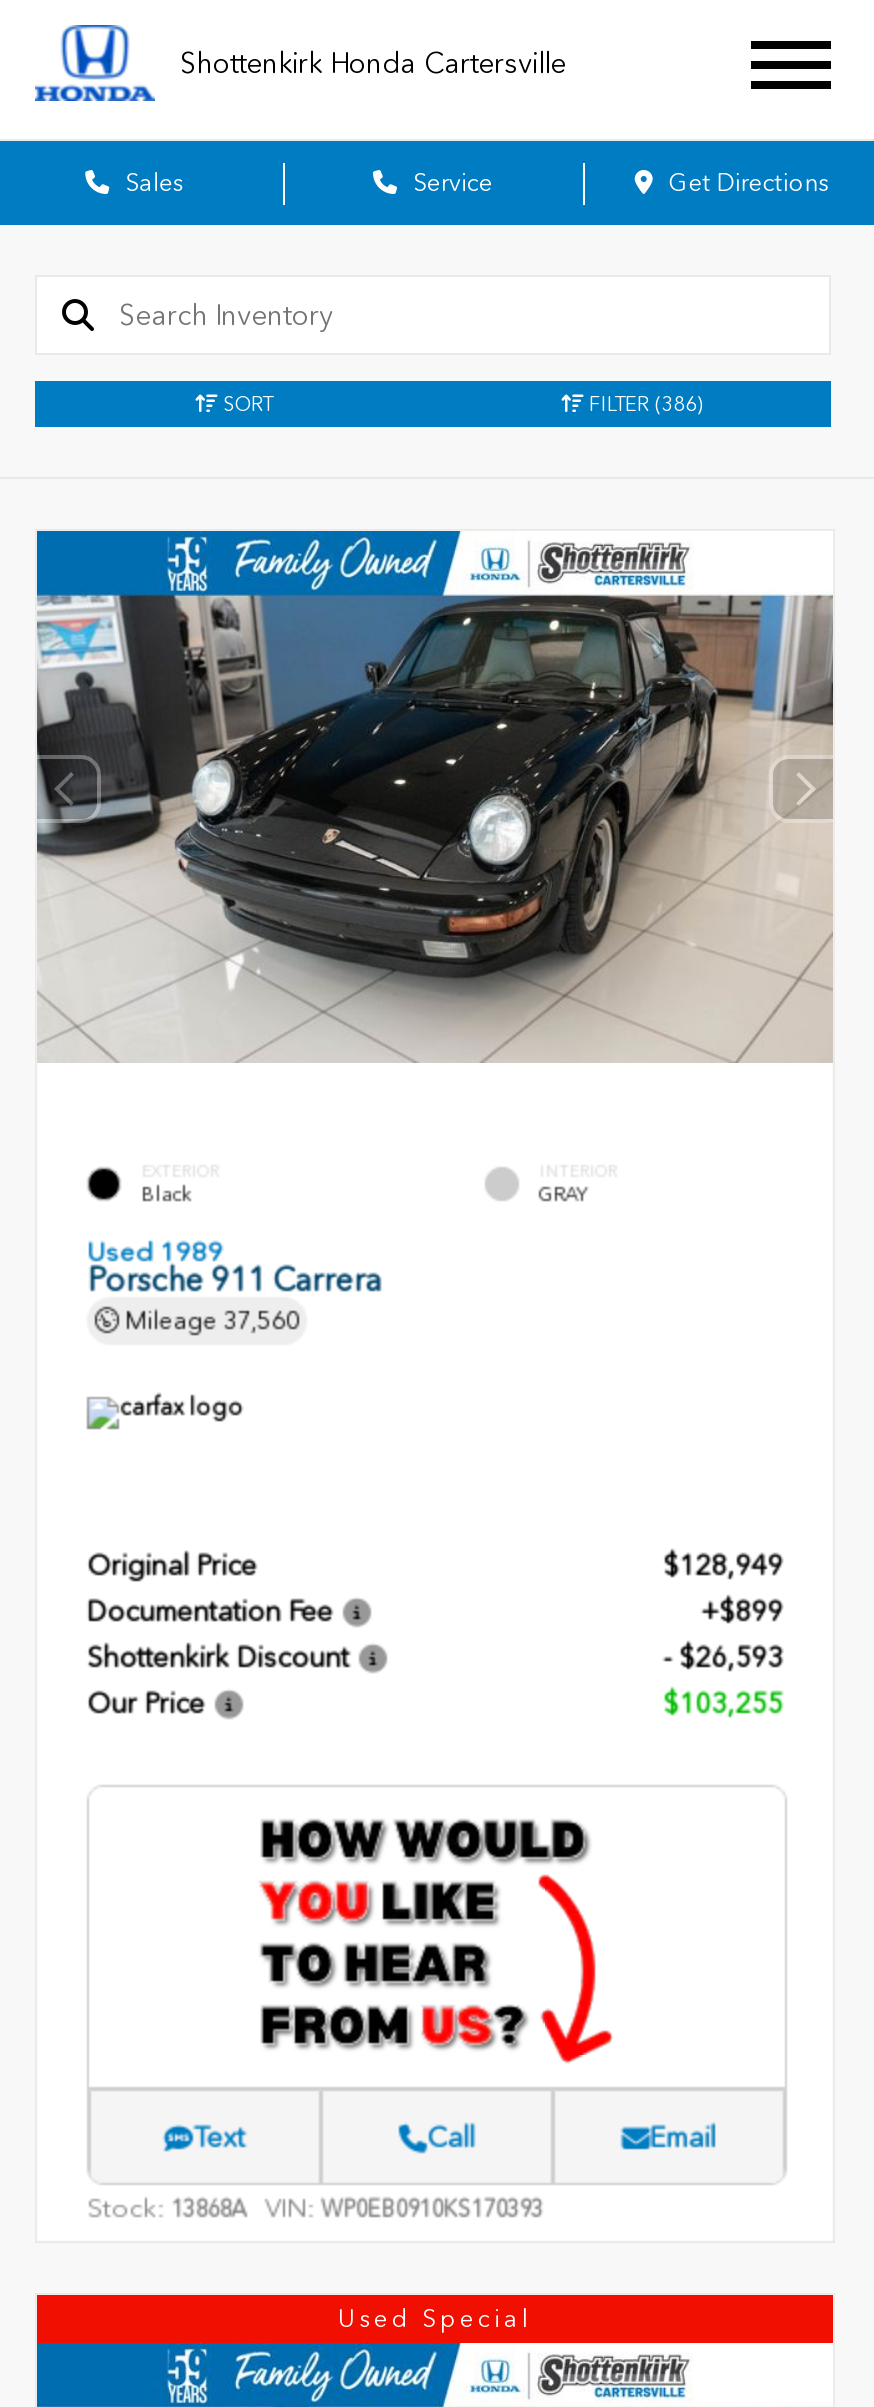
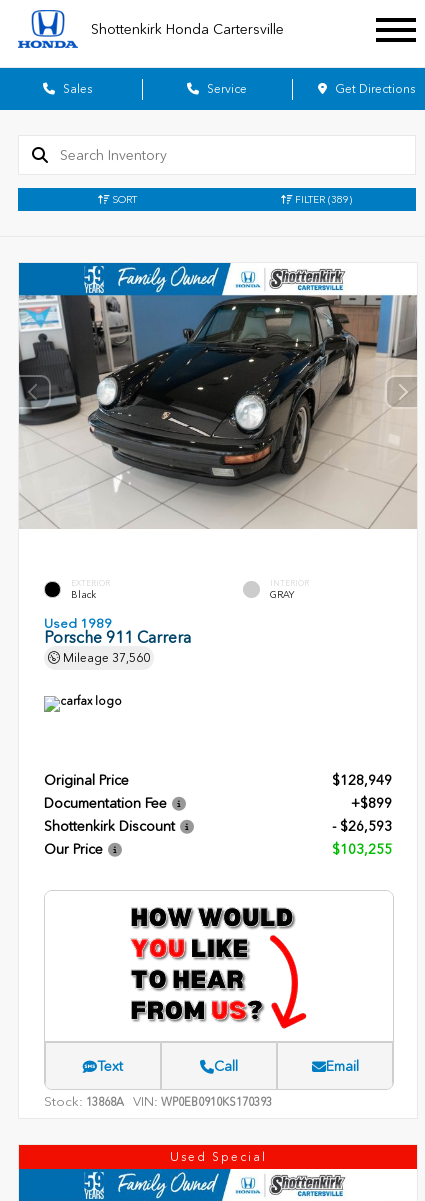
[583,393,703,417] FILTER (386) -> [292,194,352,206] FILTER (389)

